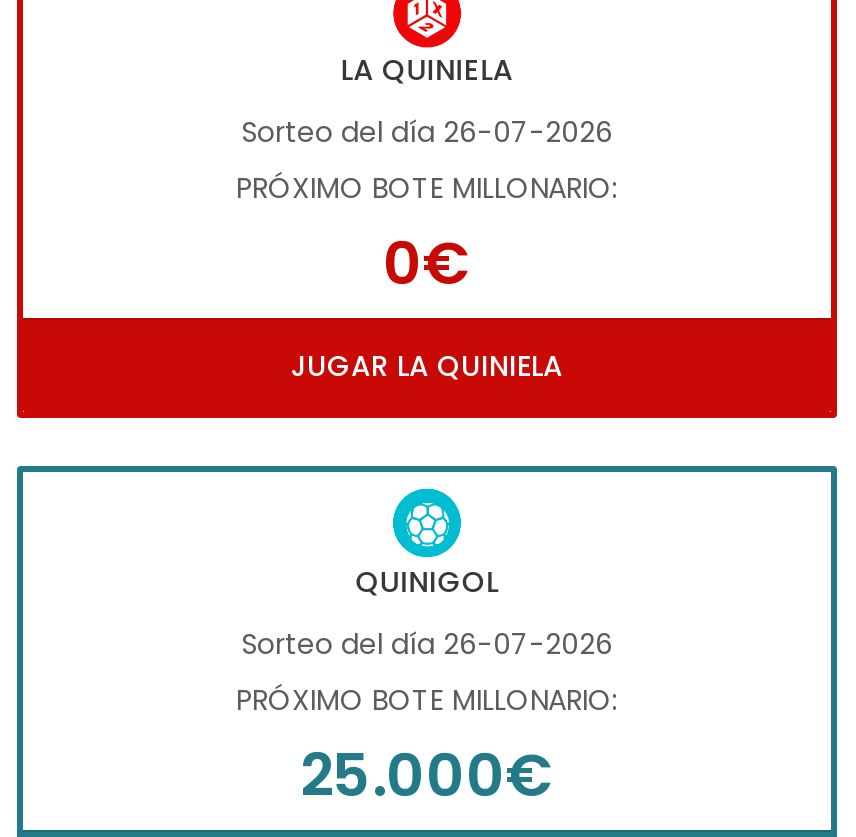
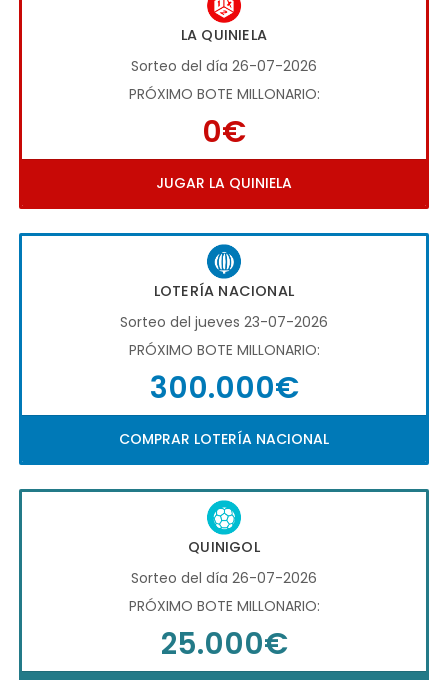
none -> [19,233,429,466] [image] | LOTERÍA NACIONAL | Sorteo del jueves 23-07-2026 | PRÓXIMO BOTE MILLONARIO: | 300.000€ | COMPRAR LOTERÍA NACIONAL

